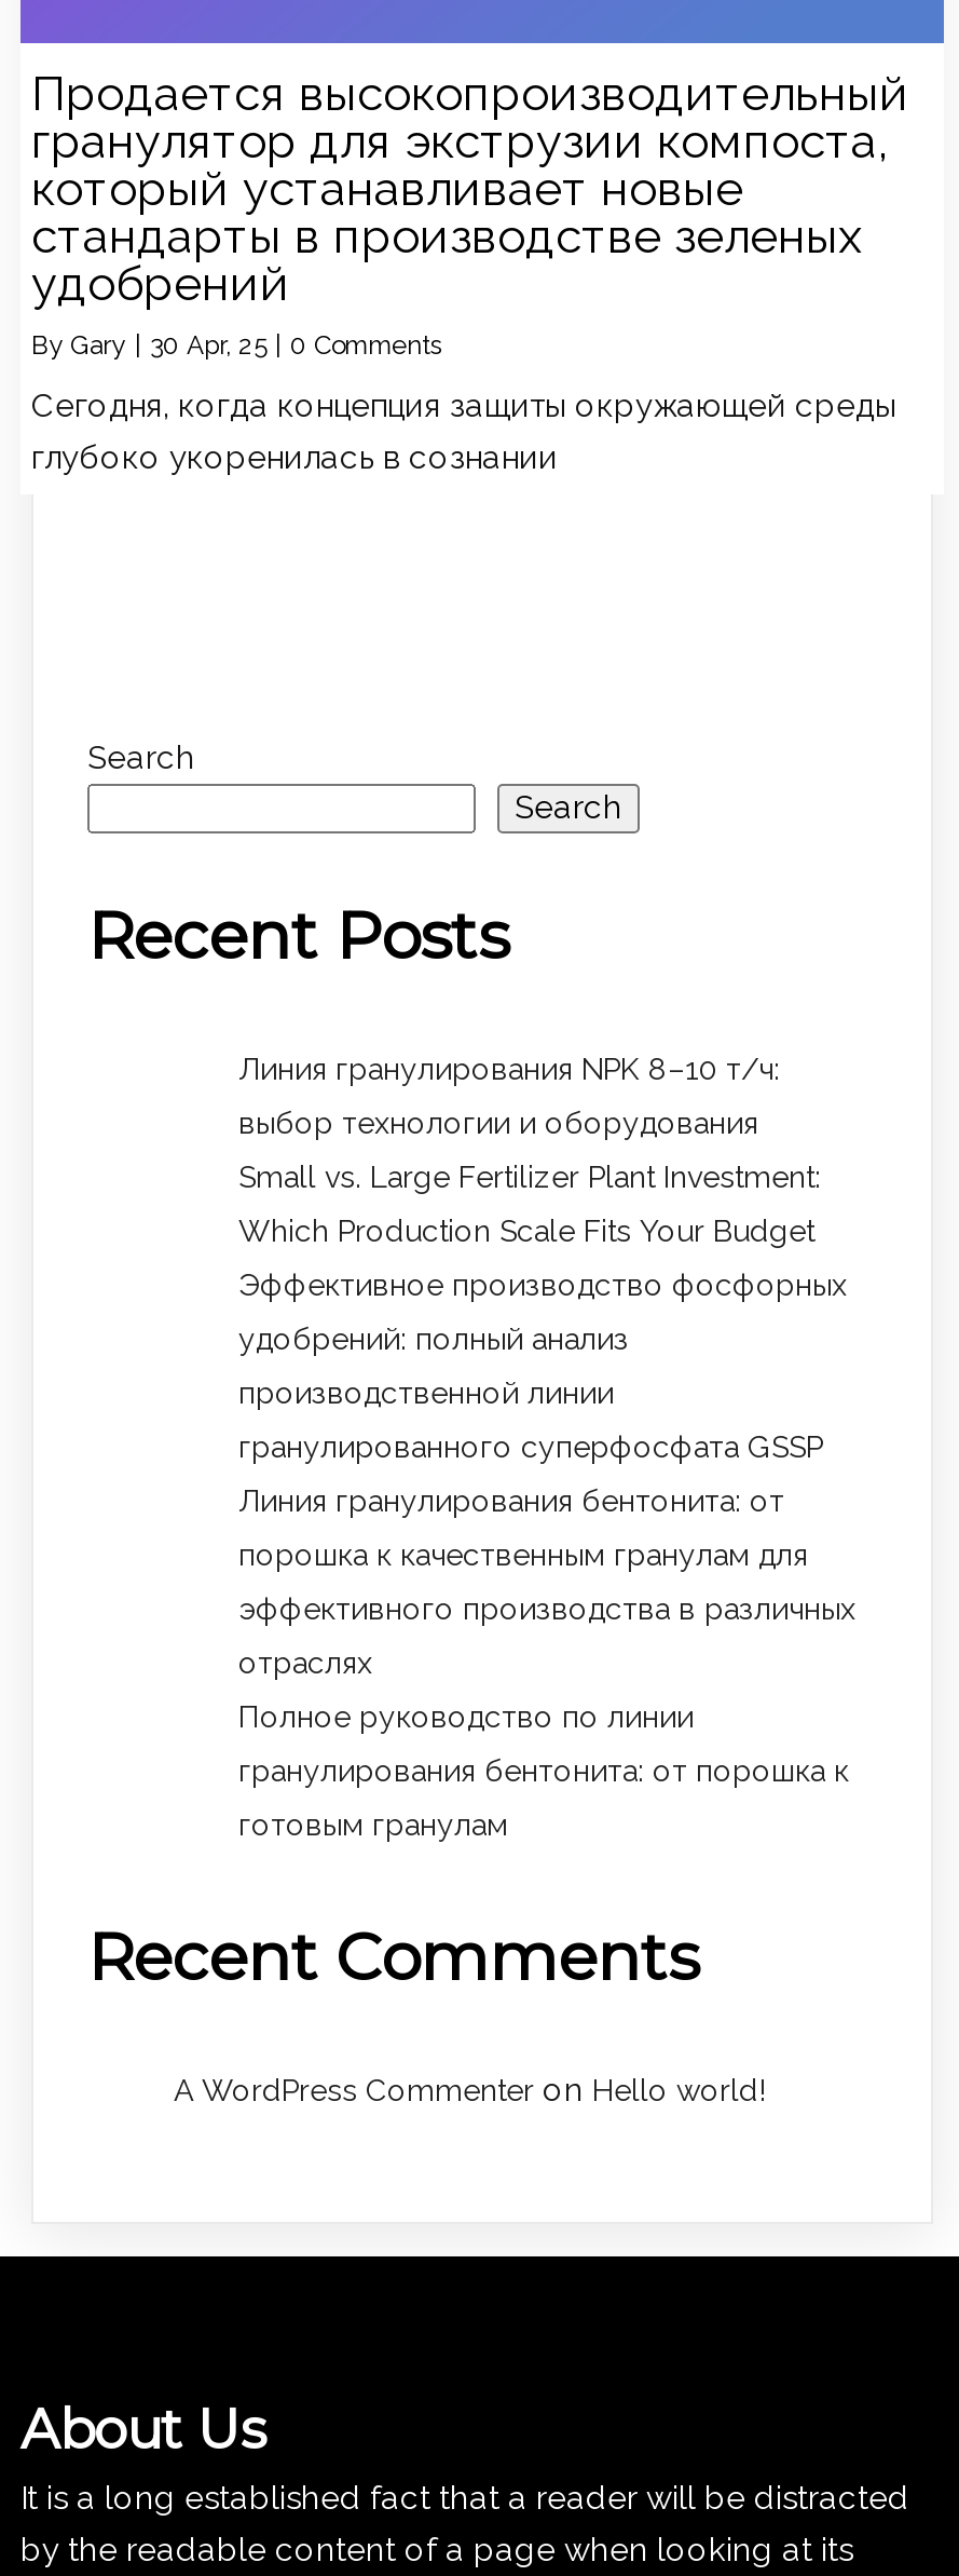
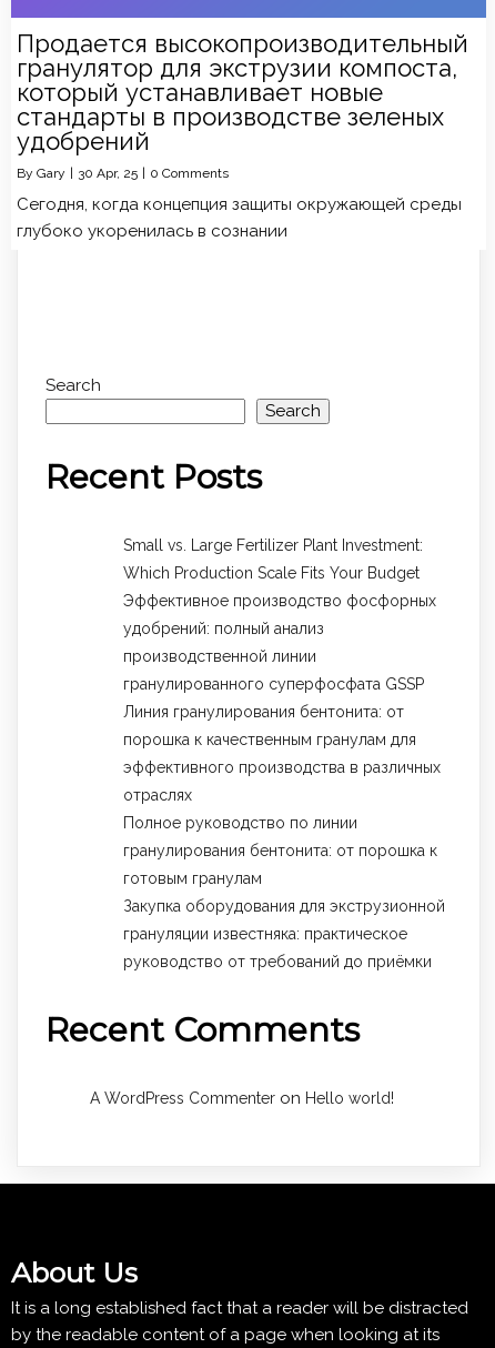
[238,1052,780,1141] Линия гранулирования NPK 8–10 т/ч: | выбор технологии и оборудования -> none
moved [238,1160,855,1843] -> [123,537,441,888]: Small vs. Large Fertilizer Plant Investment: | Which Production Scale Fits Your Budget | Эффективное производство фосфорных | ... | гранулирования бентонита: от порошка к | готовым гранулам
none -> [123,898,445,971] Закупка оборудования для экструзионной | грануляции известняка: практическое | руководство от требований до приёмки

